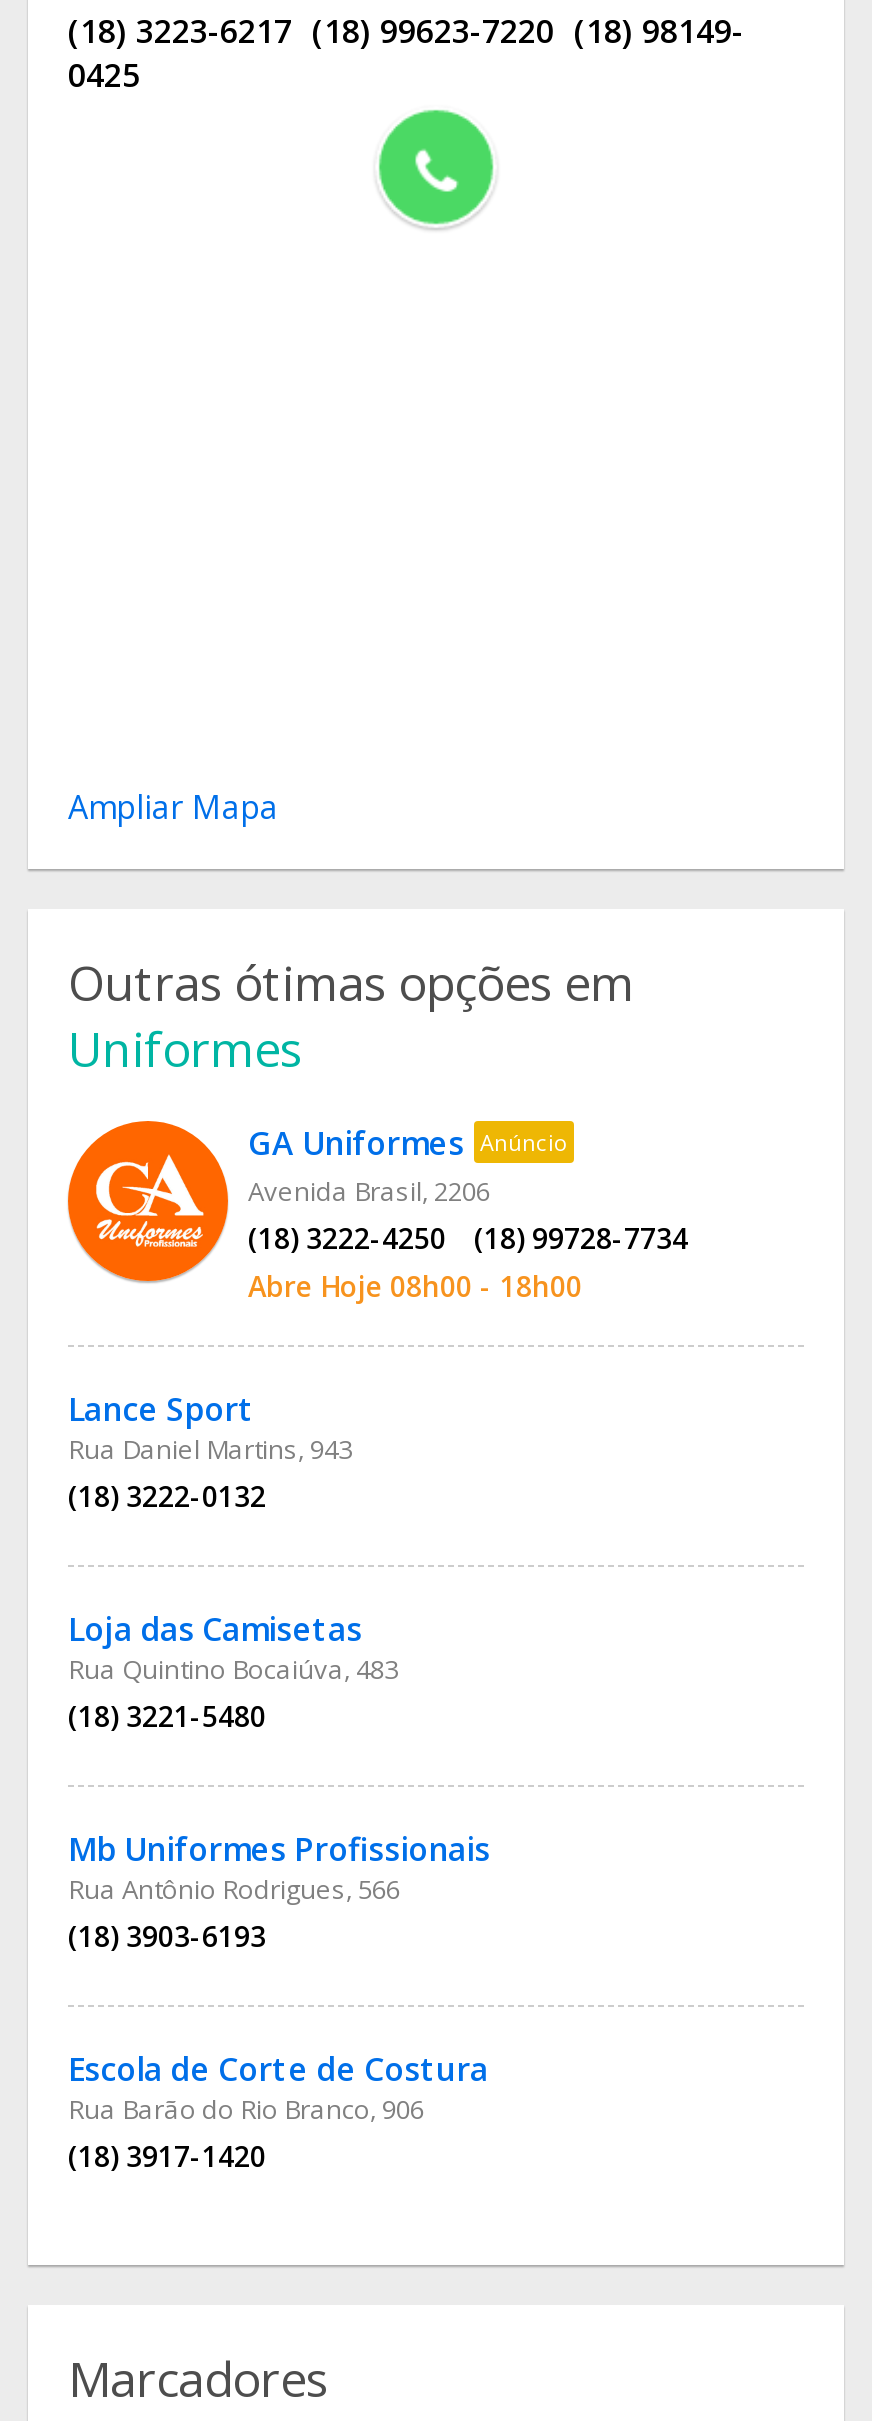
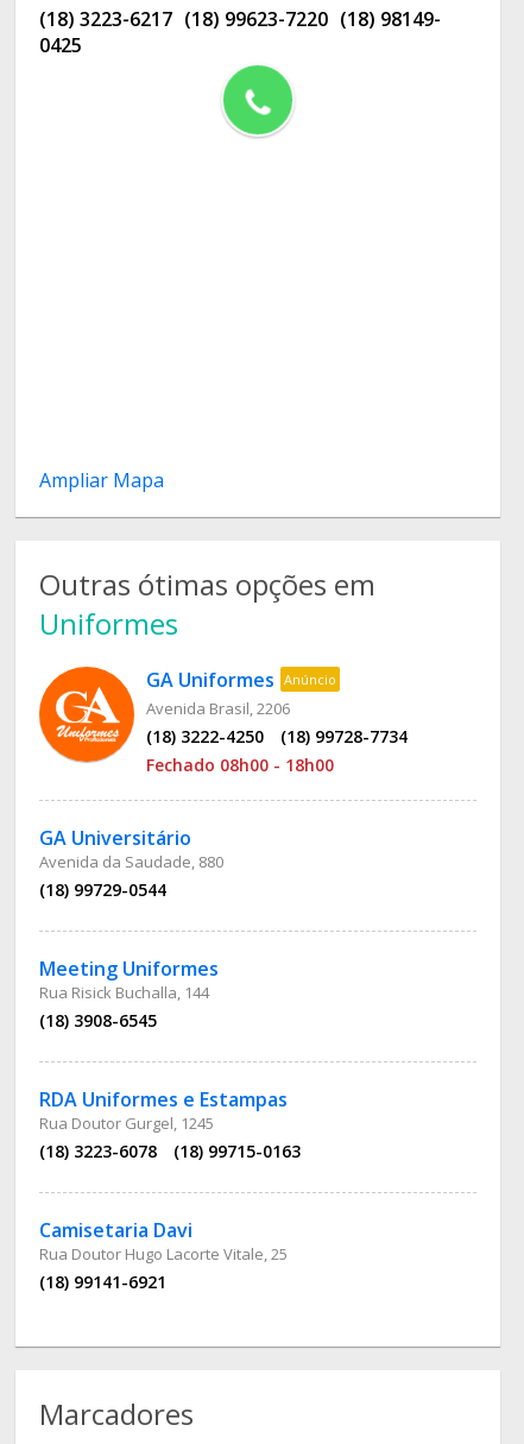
[248,1267,582,1305] Abre Hoje 08h00 - 18h00 -> [146,753,334,776] Fechado 08h00 - 18h00
[68,1387,352,1515] Lance Sport | Rua Daniel Martins, 943 | (18) 3222-0132 -> [39,825,223,901] GA Universitário | Avenida da Saudade, 880 | (18) 99729-0544
[68,1607,398,1735] Loja das Camisetas | Rua Quintino Bocaiúva, 483 | (18) 3221-5480 -> [39,956,219,1032] Meeting Uniformes | Rua Risick Buchalla, 144 | (18) 3908-6545
[68,1827,490,1955] Mb Uniformes Profissionais | Rua Antônio Rodrigues, 566 | (18) 3903-6193 -> [39,1086,301,1162] RDA Uniformes e Estampas | Rua Doutor Gurgel, 1245 | (18) 3223-6078 | (18) 99715-0163
[68,2047,488,2175] Escola de Corte de Costura | Rua Barão do Rio Branco, 906 | (18) 3917-1420 -> [39,1217,288,1293] Camisetaria Davi | Rua Doutor Hugo Lacorte Vitale, 25 | (18) 99141-6921

